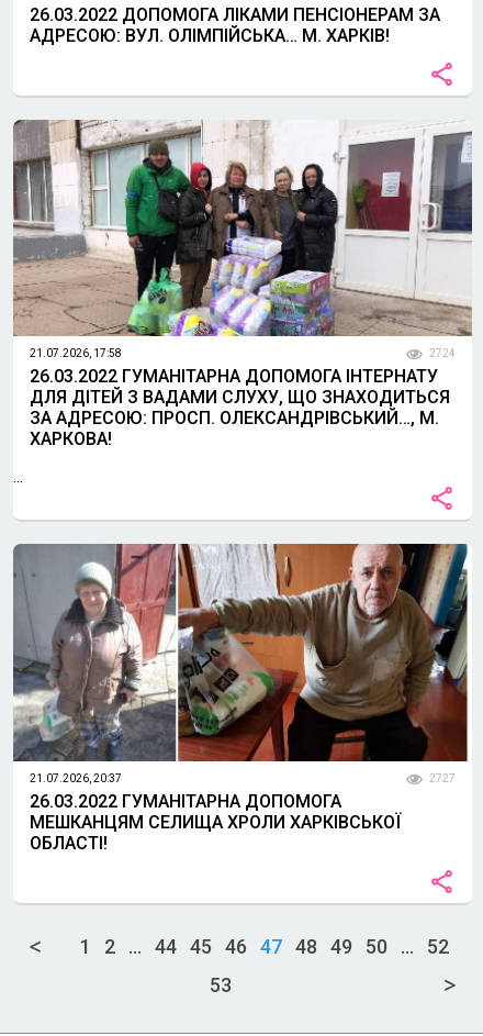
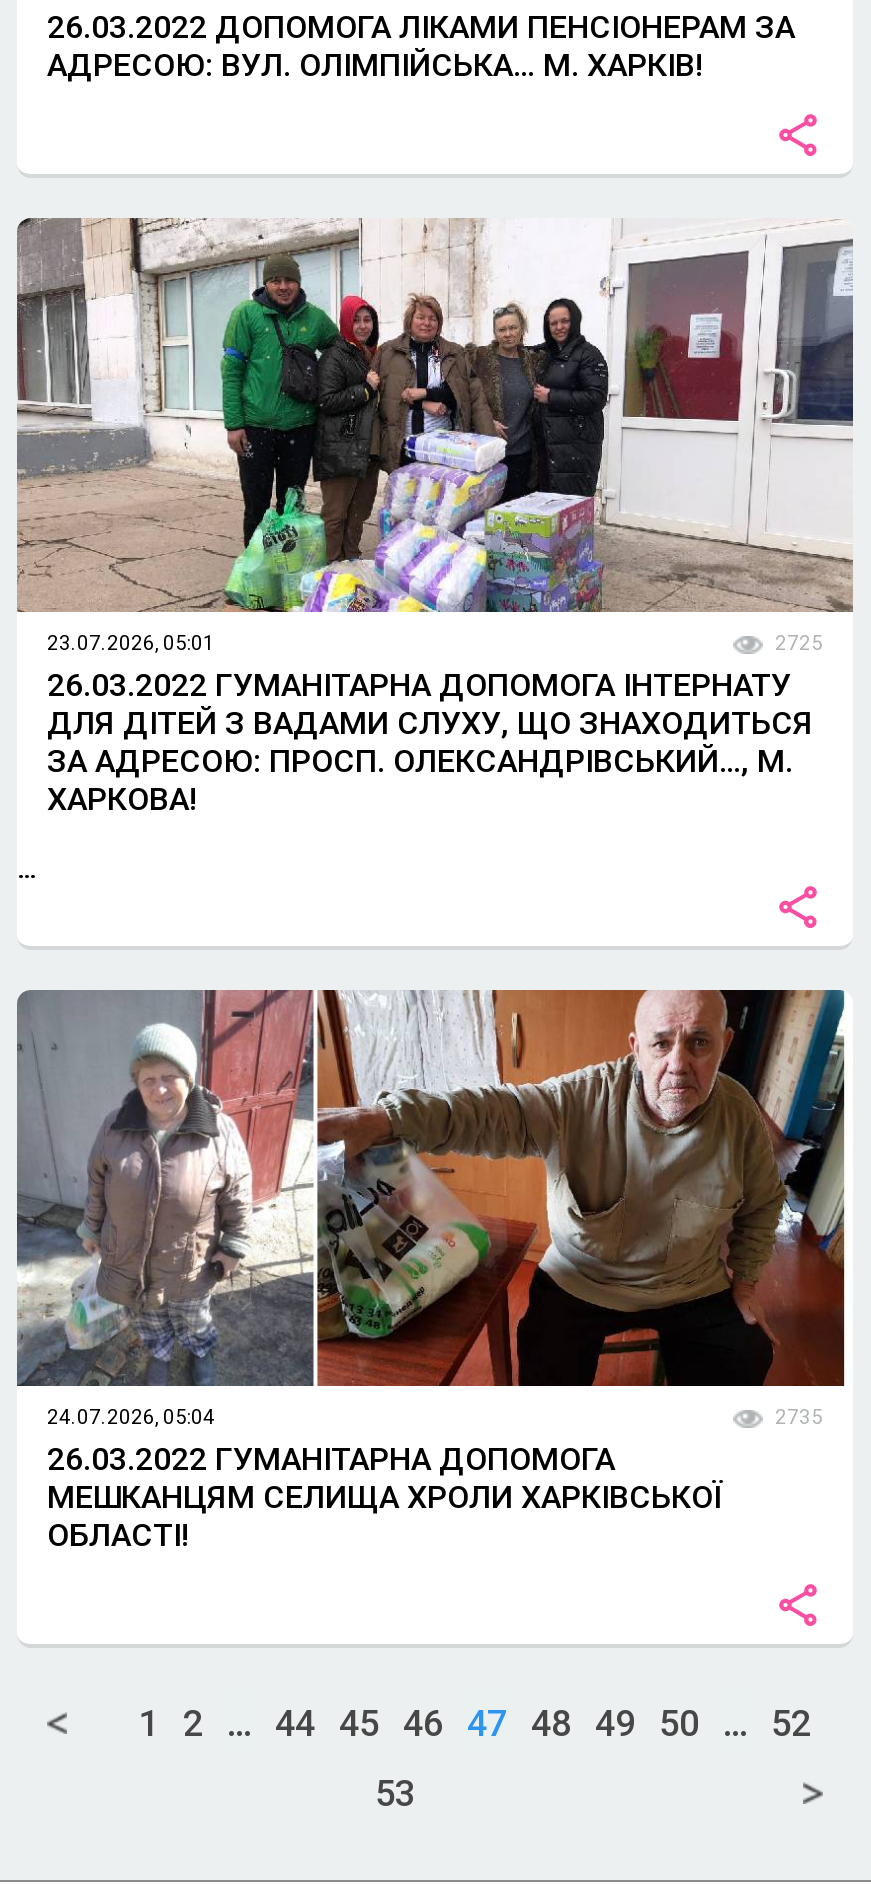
[30,348,122,360] 21.07.2026, 17:58 -> [47,633,215,655] 23.07.2026, 05:01
[429,348,456,360] 2724 -> [775,633,823,655] 2725
[30,772,122,784] 21.07.2026, 20:37 -> [47,1406,215,1428] 24.07.2026, 05:04
[429,772,456,784] 2727 -> [775,1406,823,1428] 2735

